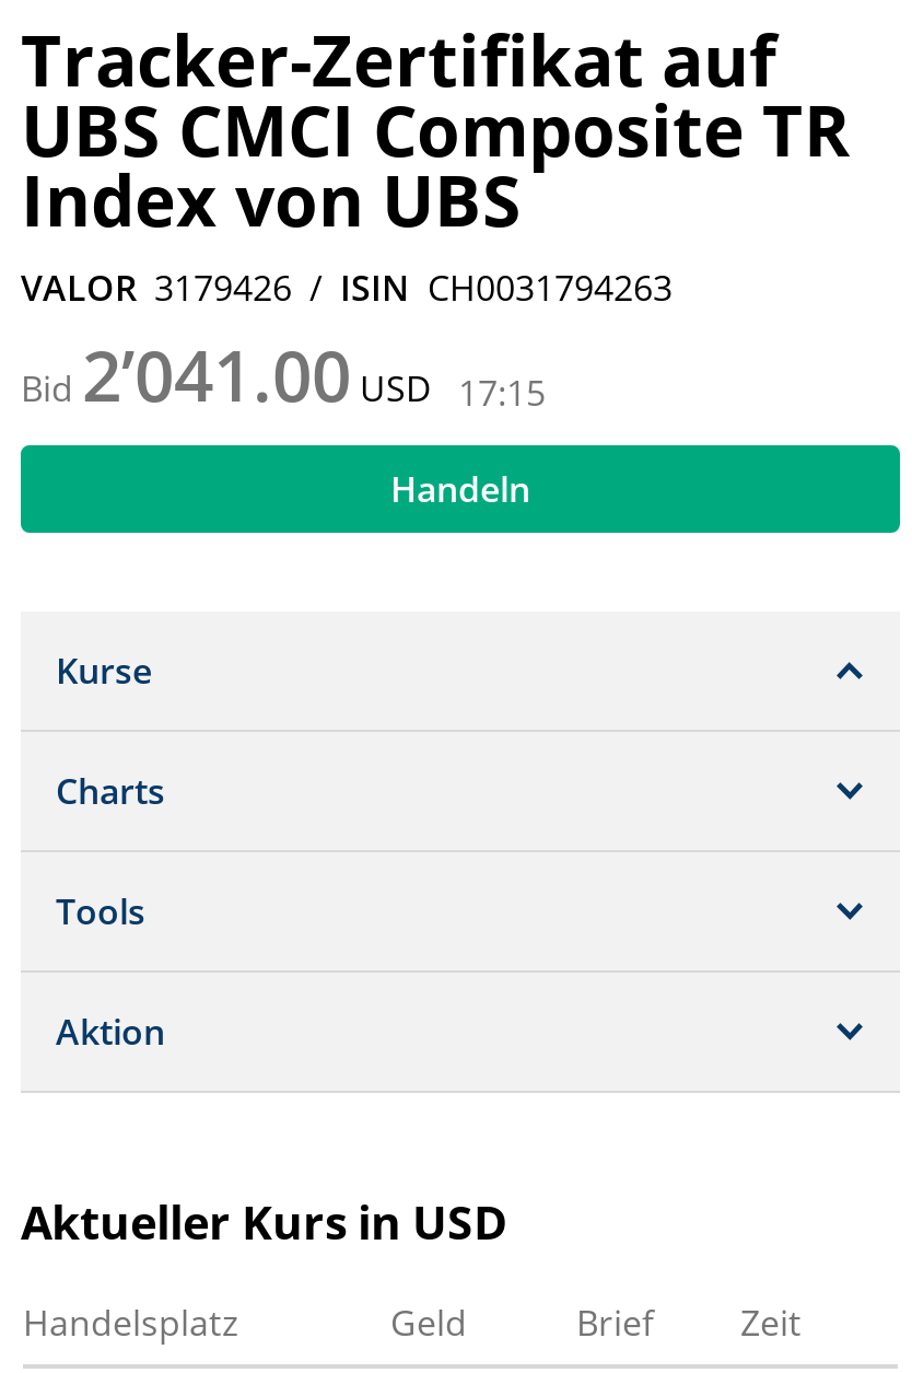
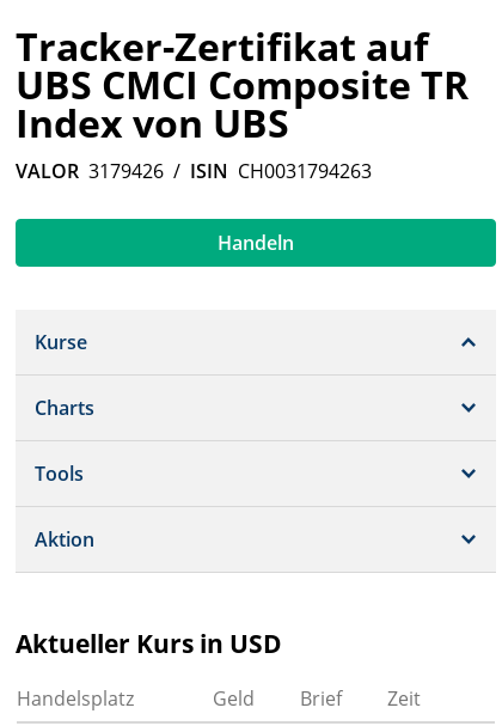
[21,327,546,421] Bid 2’041.00 USD 17:15 -> none

